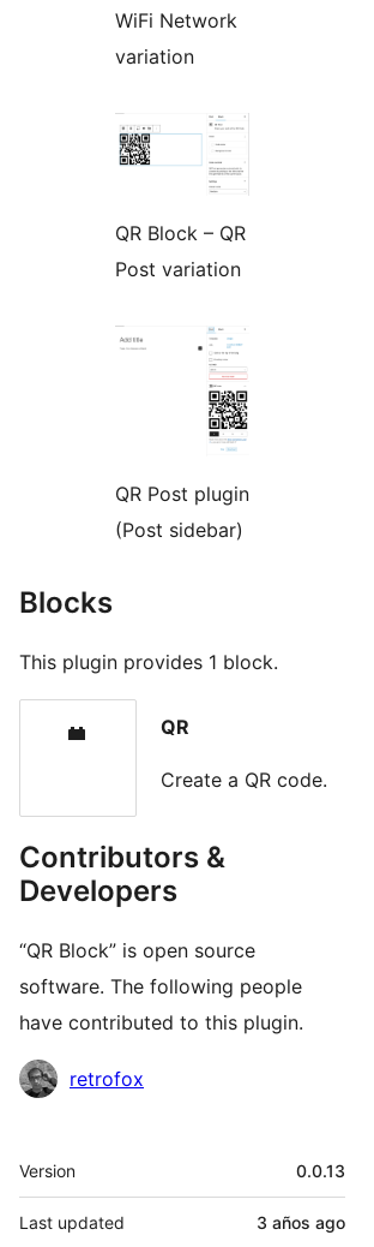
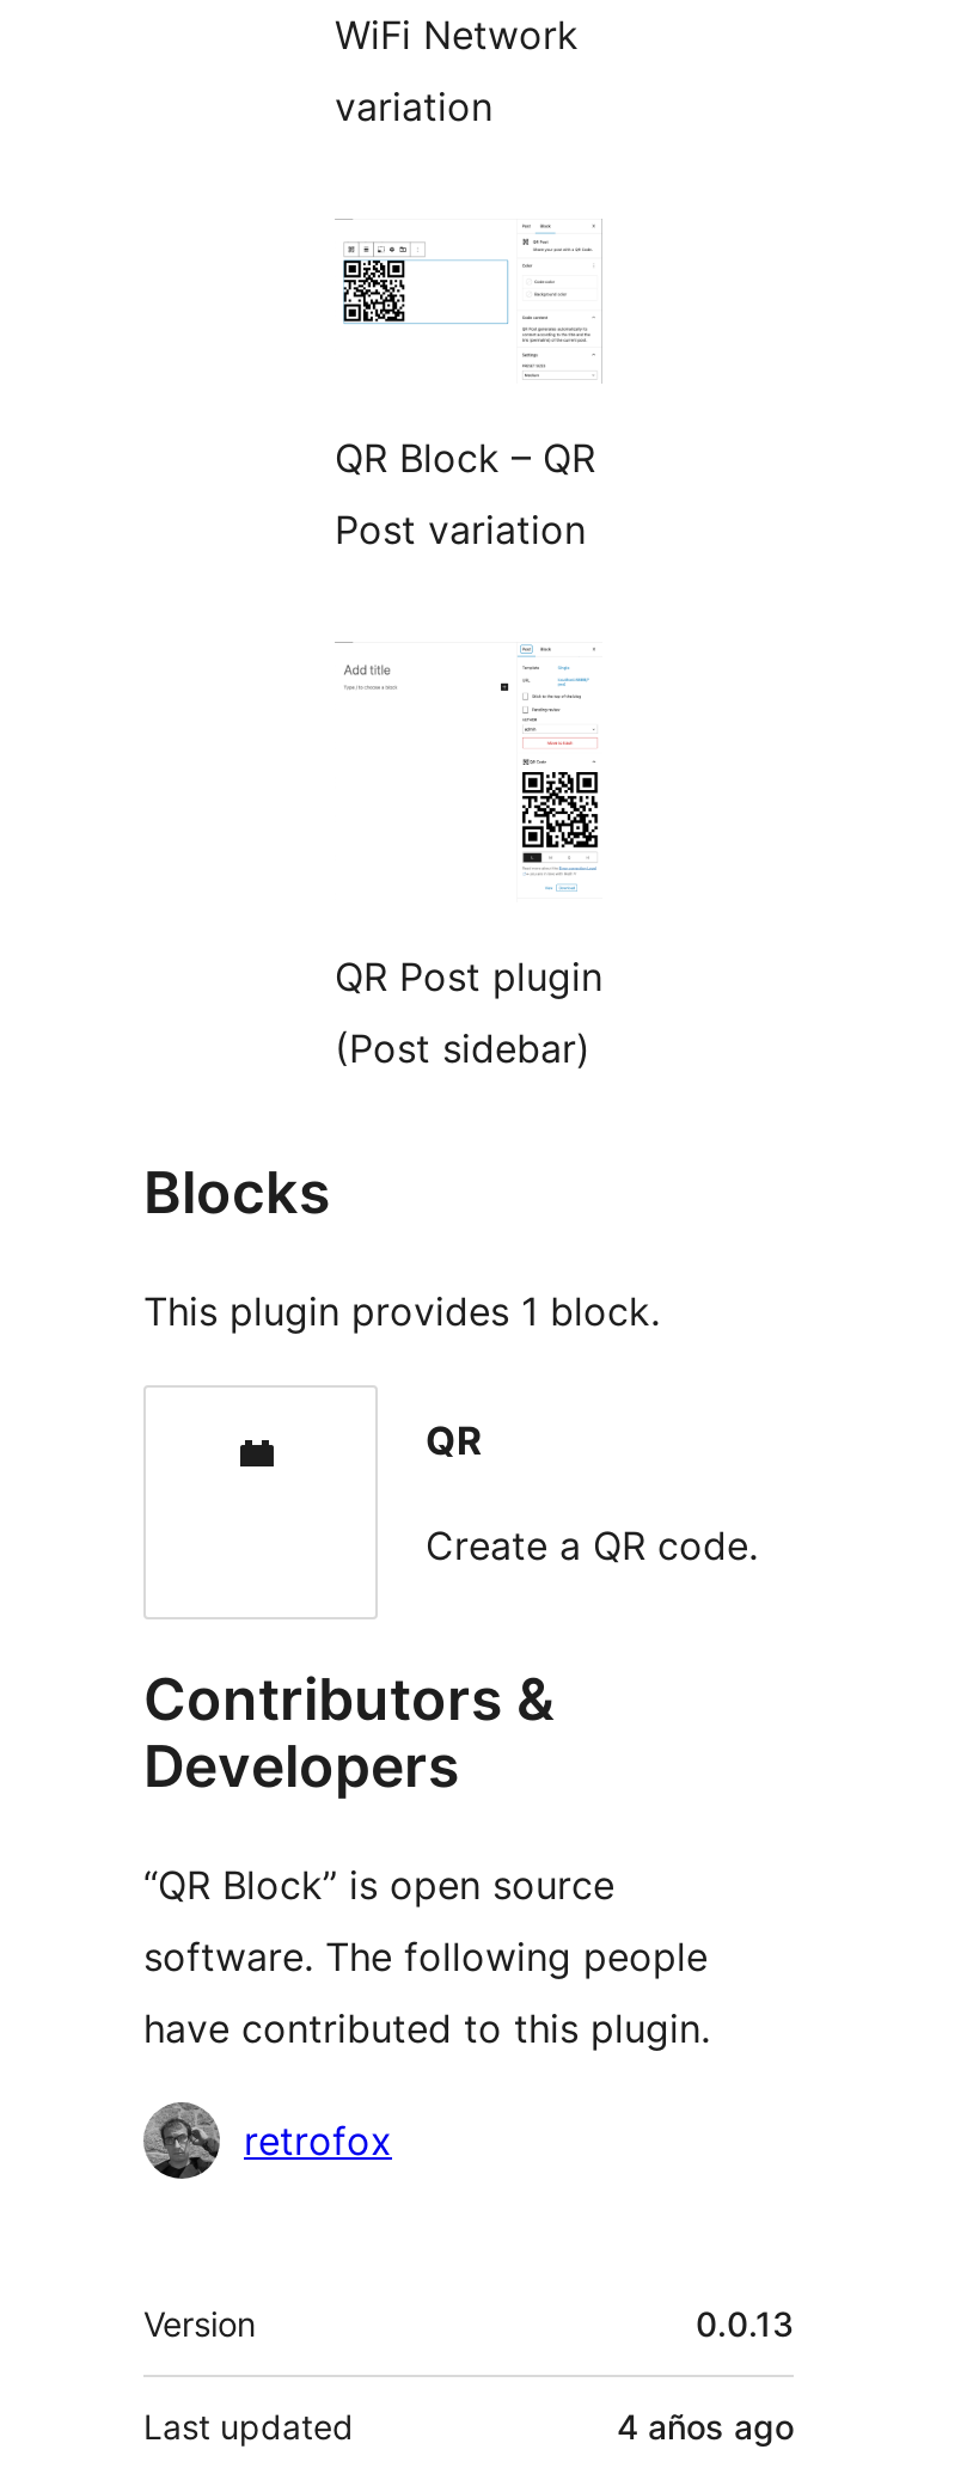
[257,1212,345,1232] 3 años ago -> [617,2405,794,2446] 4 años ago

